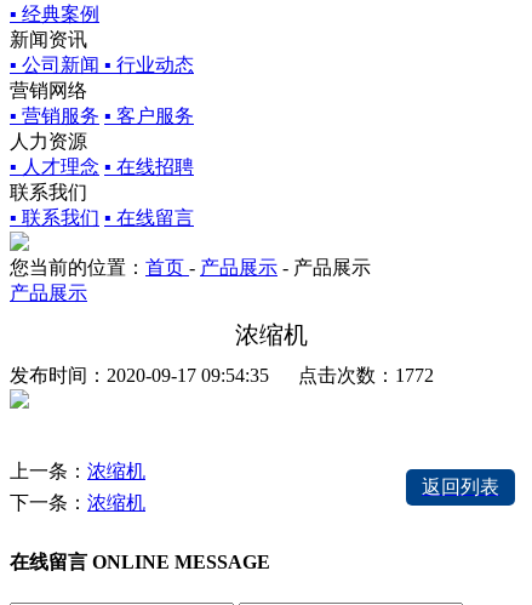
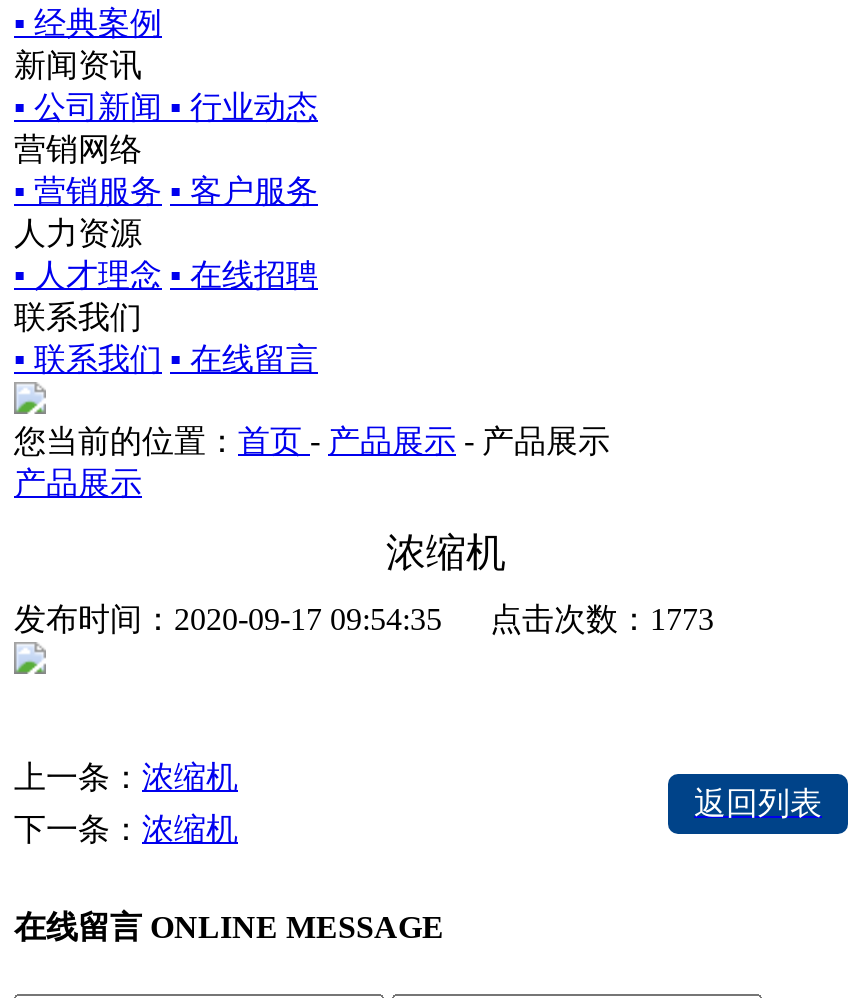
[10,365,434,386] 发布时间：2020-09-17 09:54:35 点击次数：1772 -> [14,602,714,636] 发布时间：2020-09-17 09:54:35 点击次数：1773

